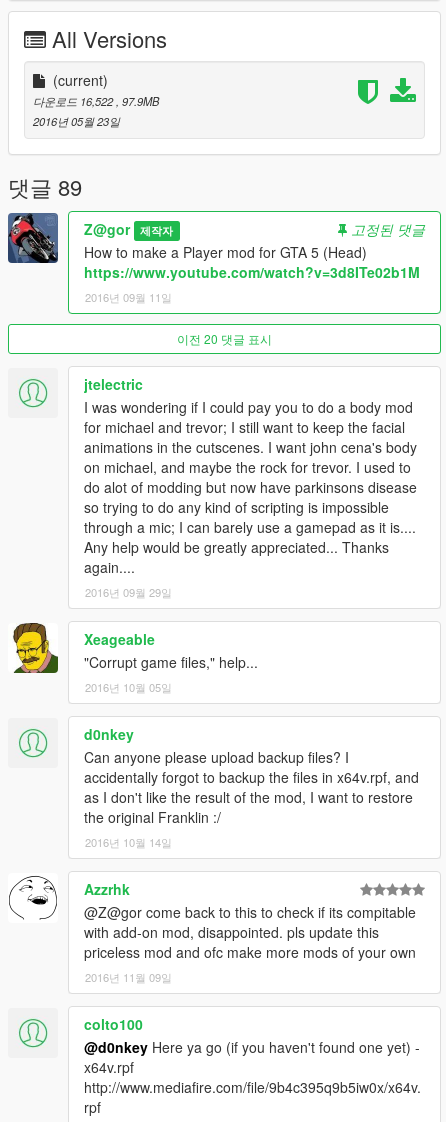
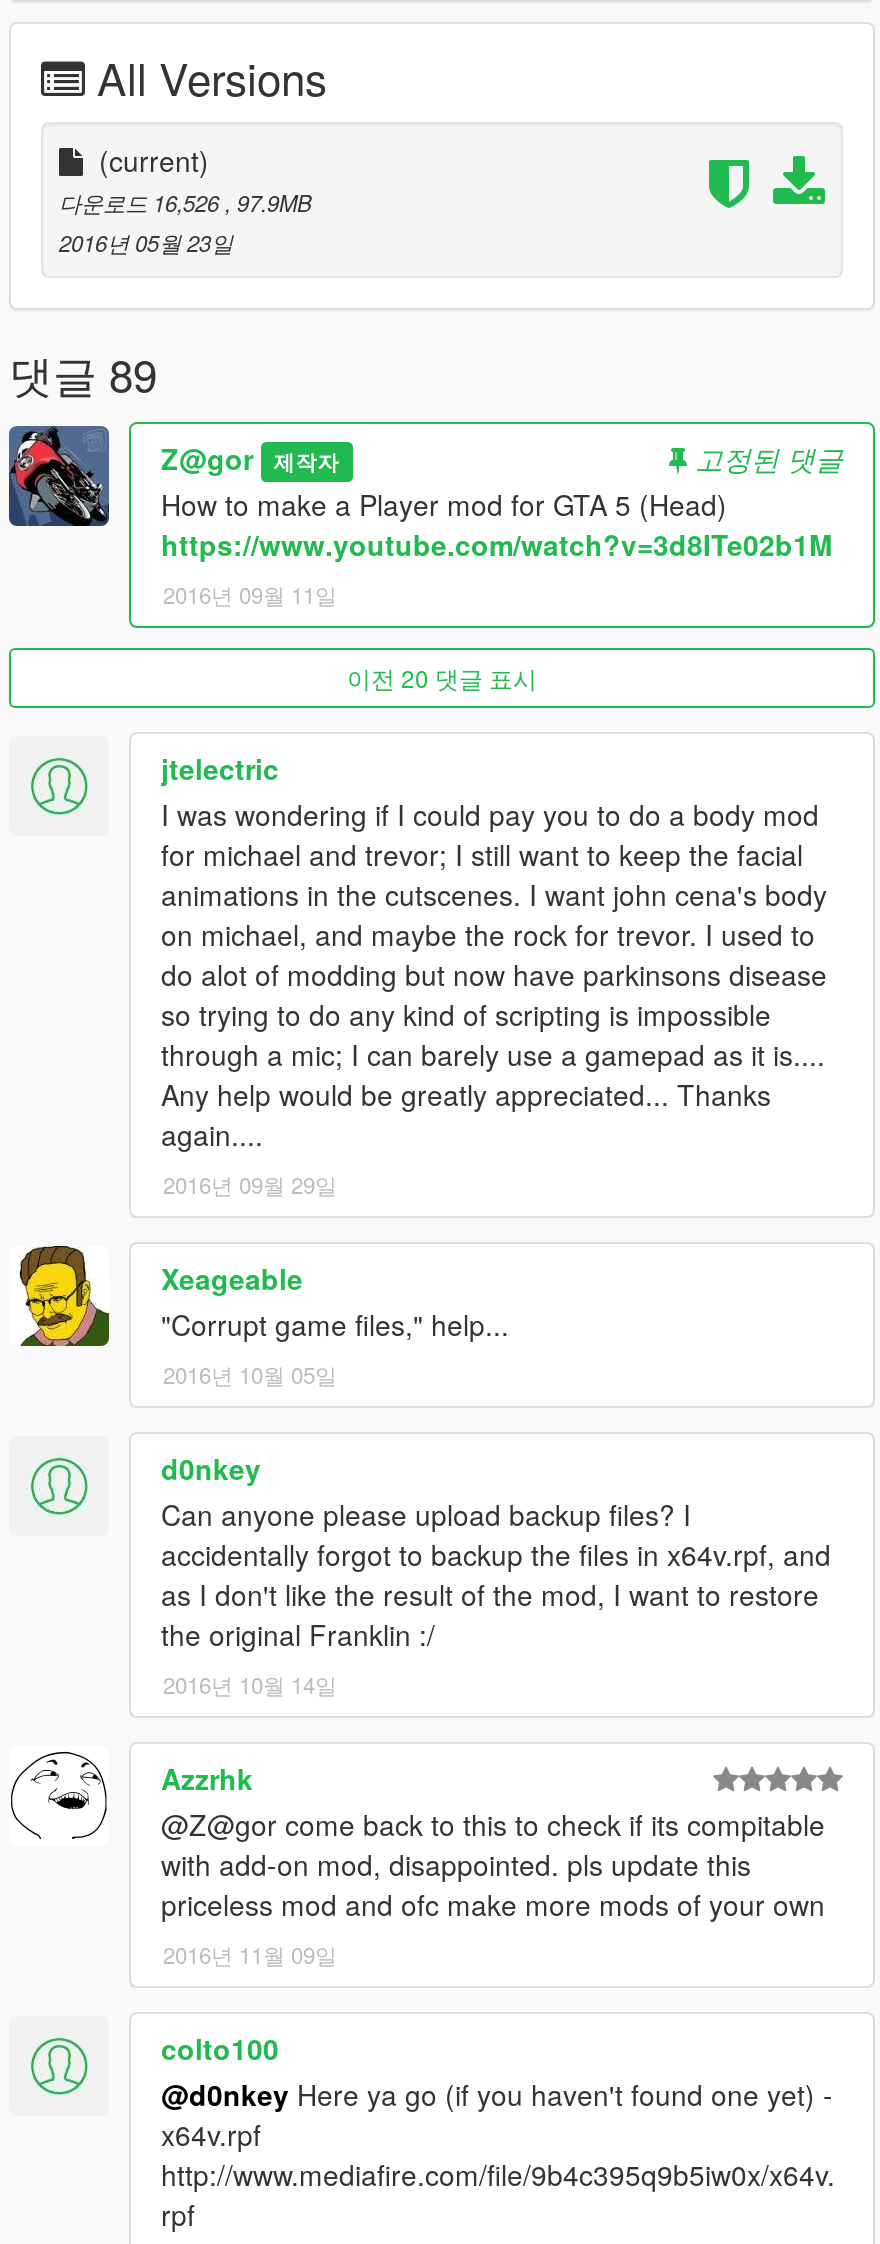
[33,93,159,109] 다운로드 16,522, 97.9MB -> [59,186,311,218] 다운로드 16,526, 97.9MB

